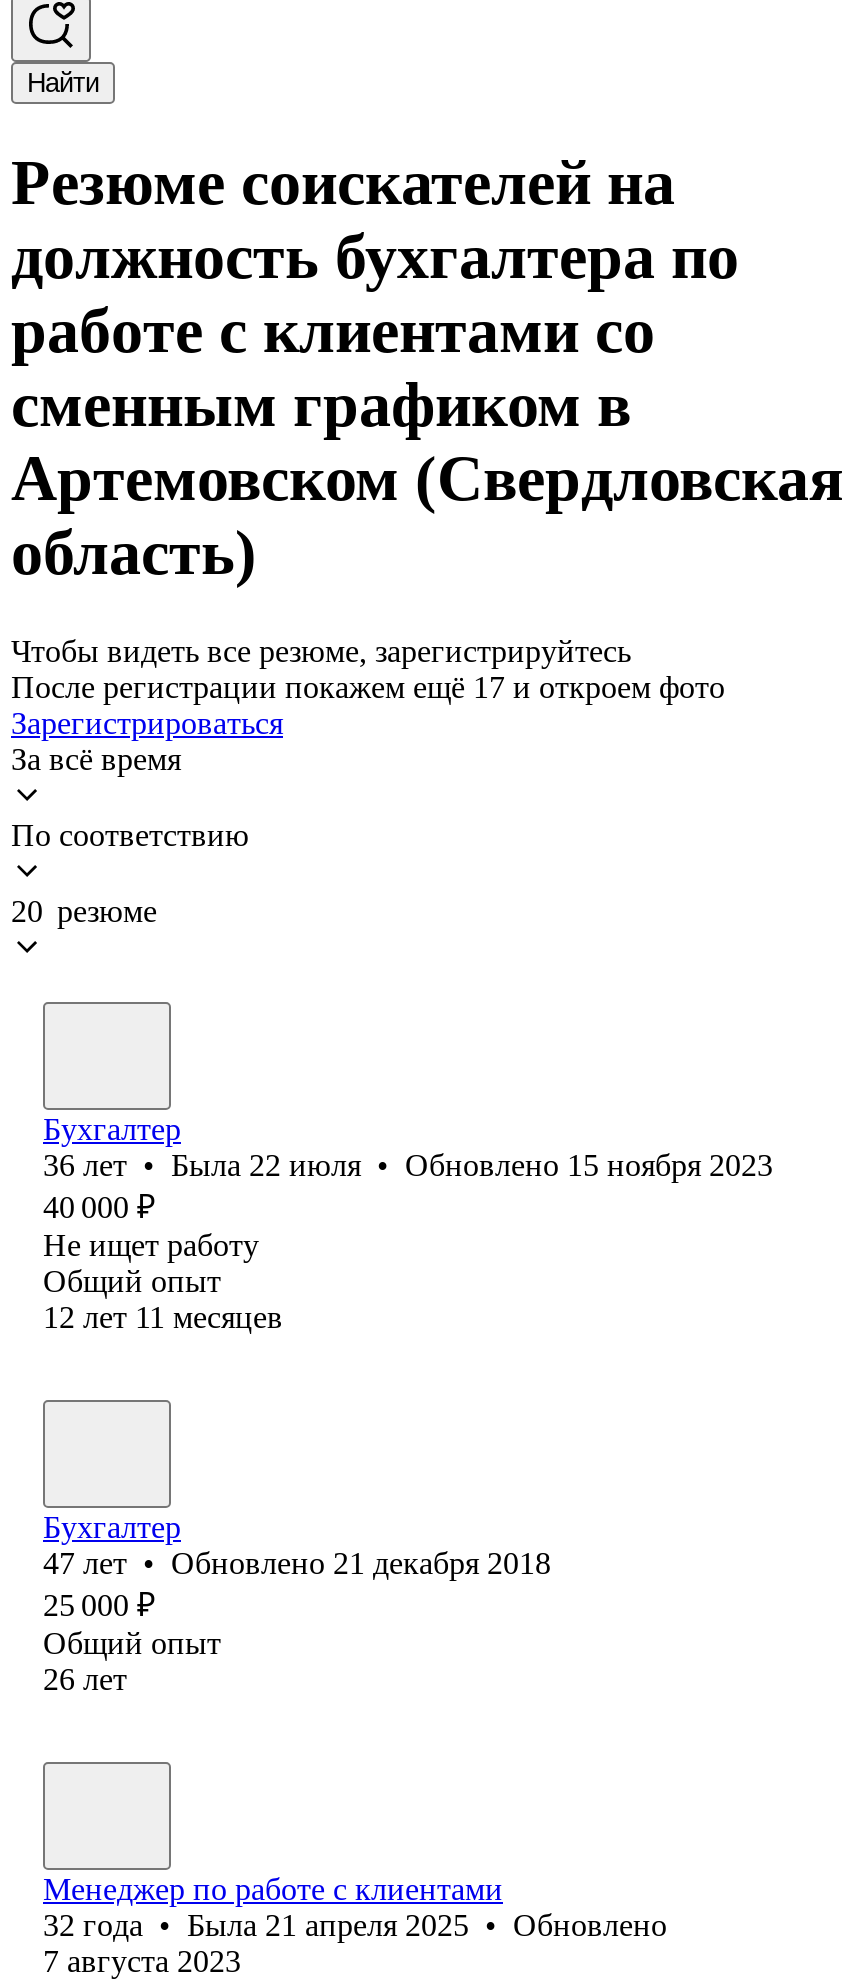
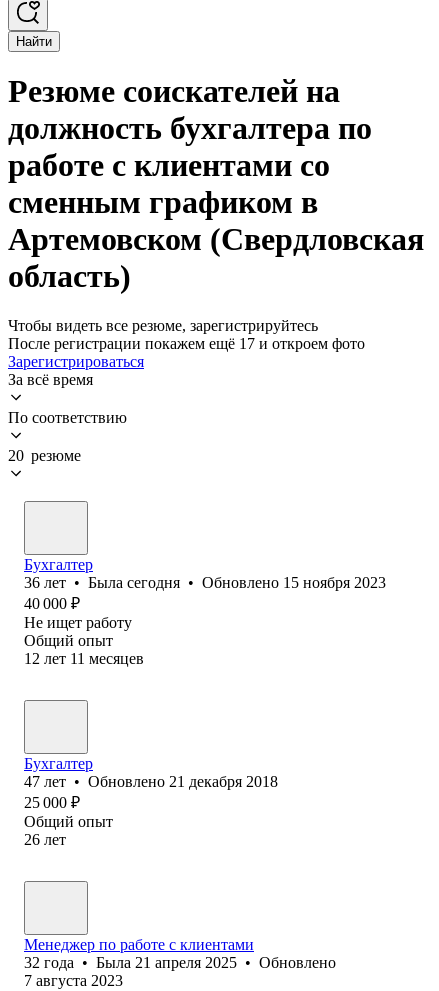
[43,1148,773,1182] 36 лет • Была 22 июля • Обновлено 15 ноября 2023 -> [24,574,386,591] 36 лет • Была сегодня • Обновлено 15 ноября 2023

